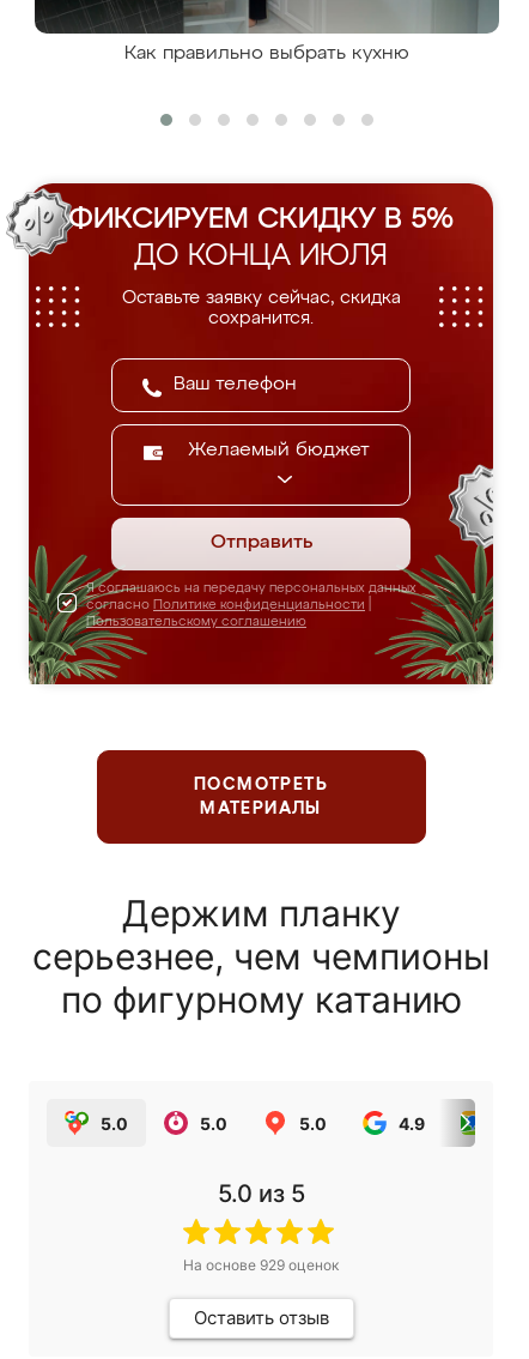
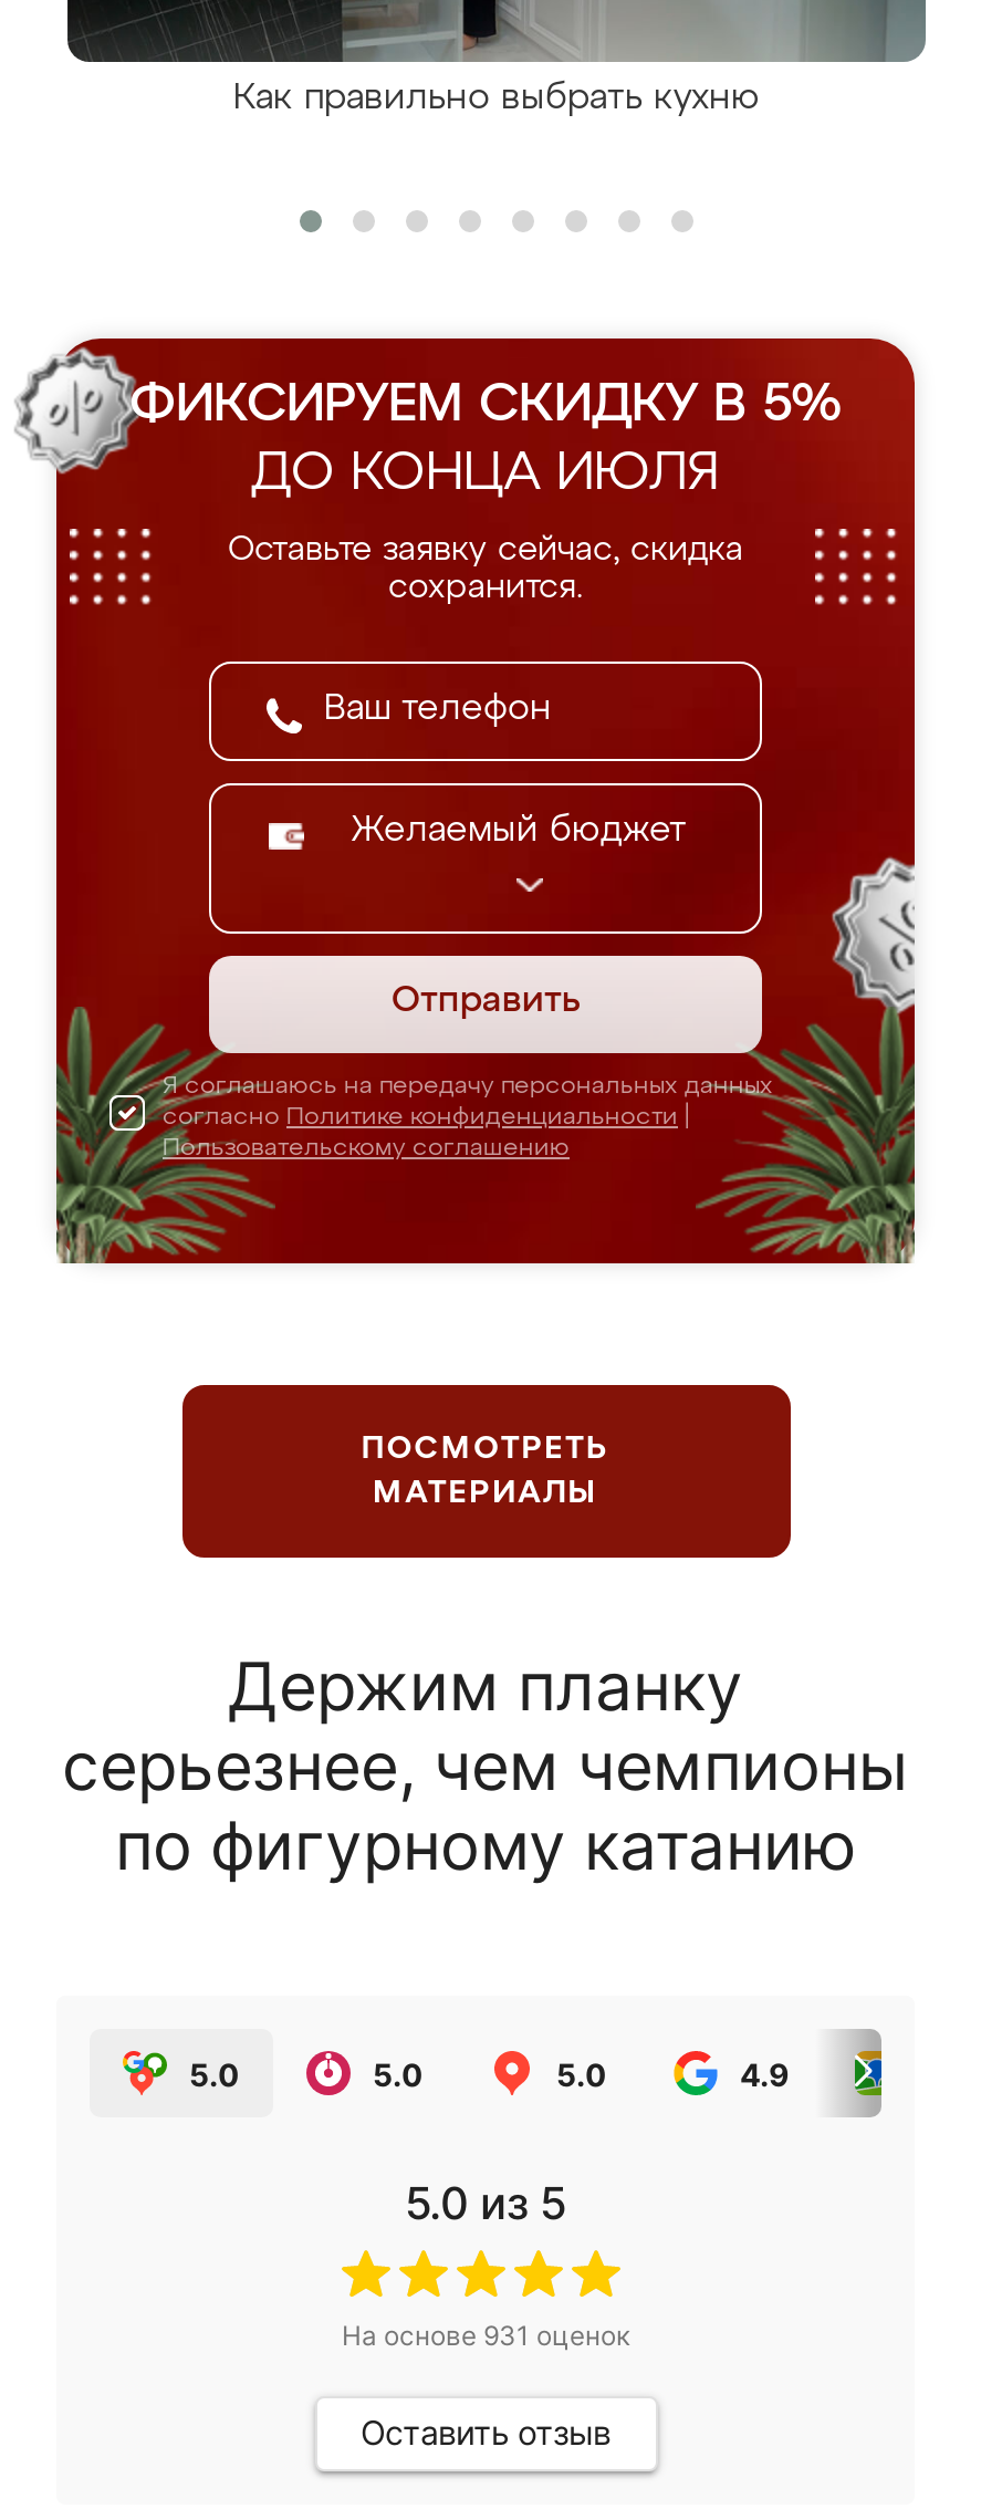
[183,1256,339,1274] На основе 929 оценок -> [342,2319,629,2352] На основе 931 оценок

